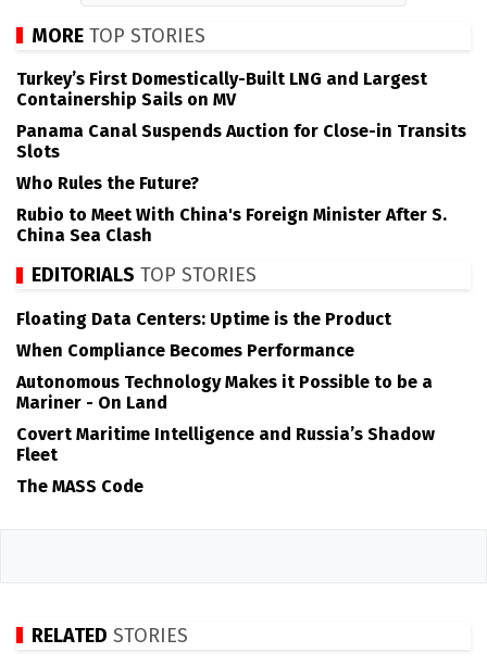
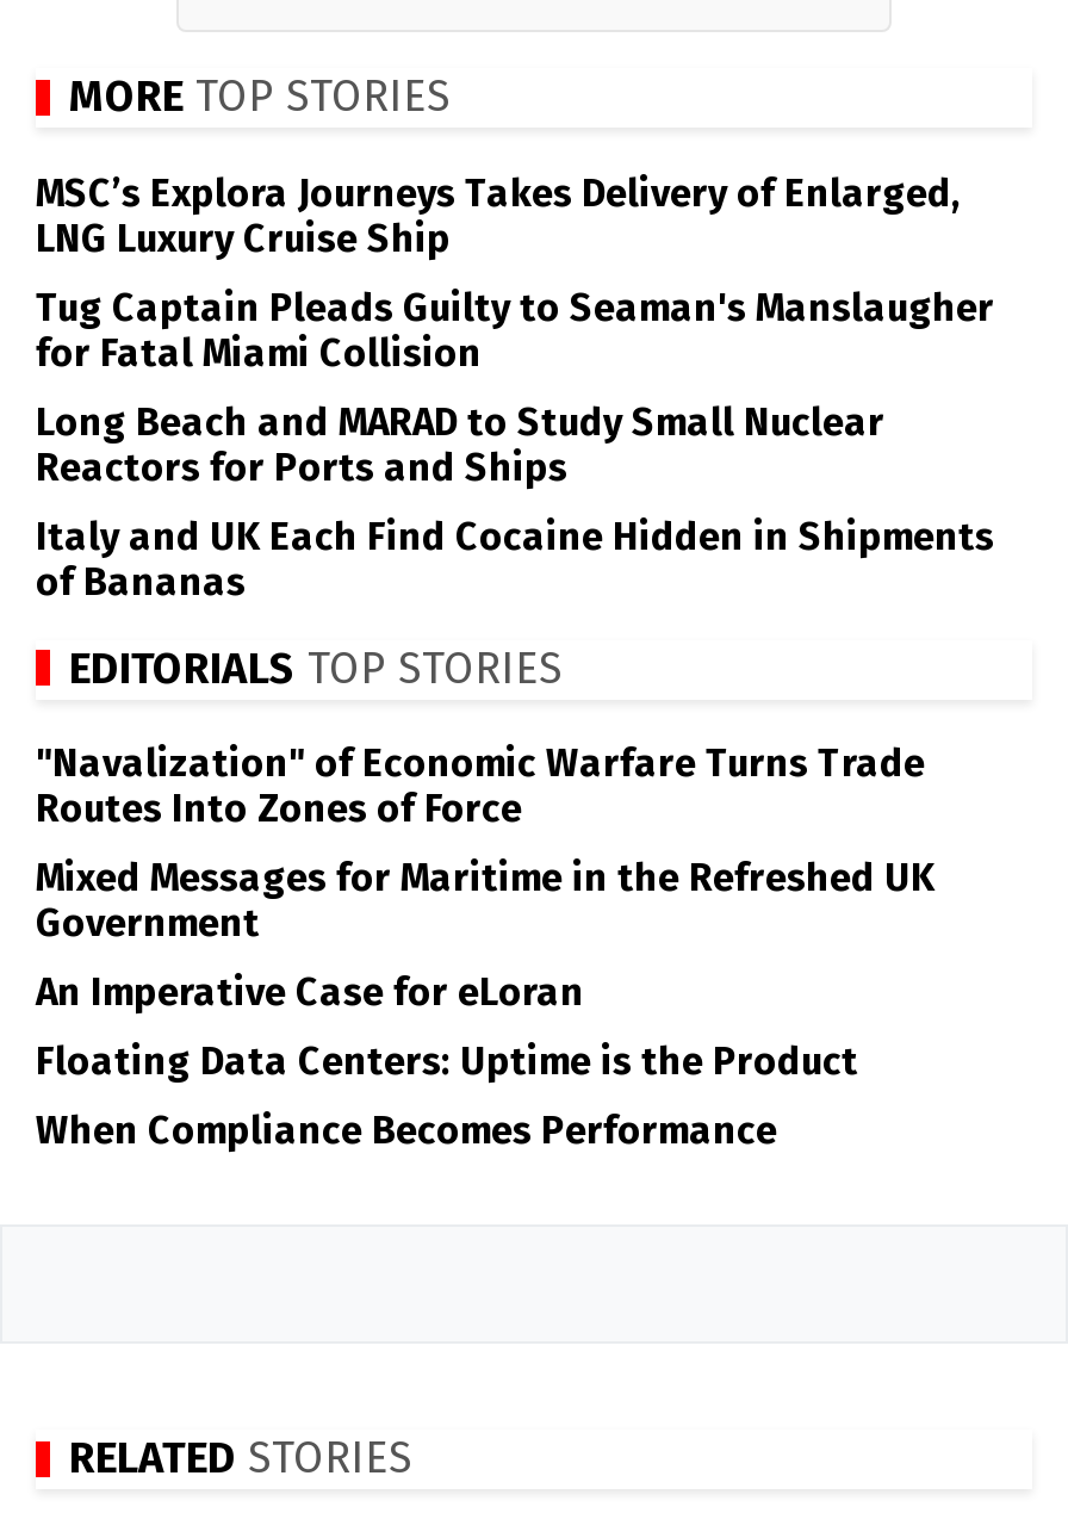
[16,69,427,110] Turkey’s First Domestically-Built LNG and Largest | Containership Sails on MV -> [36,170,961,261] MSC’s Explora Journeys Takes Delivery of Enlarged, | LNG Luxury Cruise Ship
[16,121,466,162] Panama Canal Suspends Auction for Close-in Transits | Slots -> [36,285,994,375] Tug Captain Pleads Guilty to Seaman's Manslaugher | for Fatal Miami Collision
[16,173,199,194] Who Rules the Future? -> [36,399,884,490] Long Beach and MARAD to Study Small Nuclear | Reactors for Ports and Ships
[16,205,447,246] Rubio to Meet With China's Foreign Minister After S. | China Sea Clash -> [36,514,994,604] Italy and UK Each Find Cocaine Hidden in Shipments | of Bananas
none -> [36,741,935,1016] "Navalization" of Economic Warfare Turns Trade | Routes Into Zones of Force | Mixed Messages for Maritime in the Refreshed UK | Government | An Imperative Case for eLoran
moved [16,308,391,361] -> [36,1039,858,1154]: Floating Data Centers: Uptime is the Product | When Compliance Becomes Performance
[16,372,435,496] Autonomous Technology Makes it Possible to be a | Mariner - On Land | Covert Maritime Intelligence and Russia’s Shadow | Fleet | The MASS Code -> none

